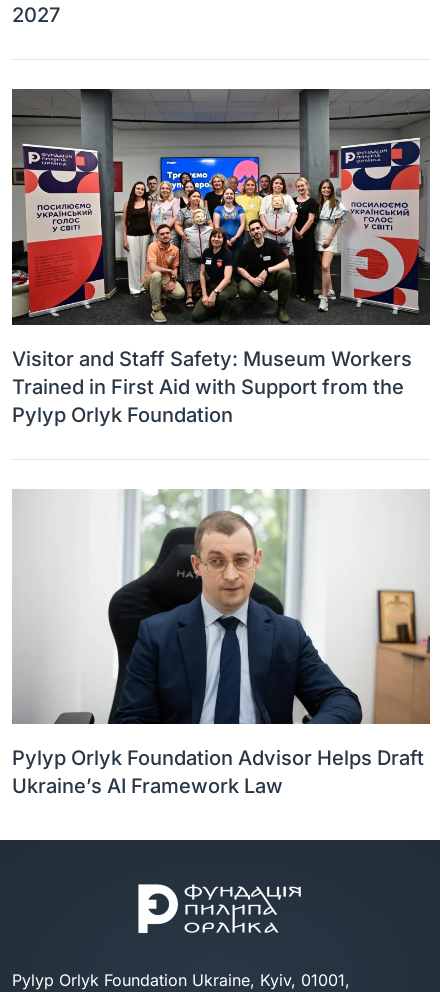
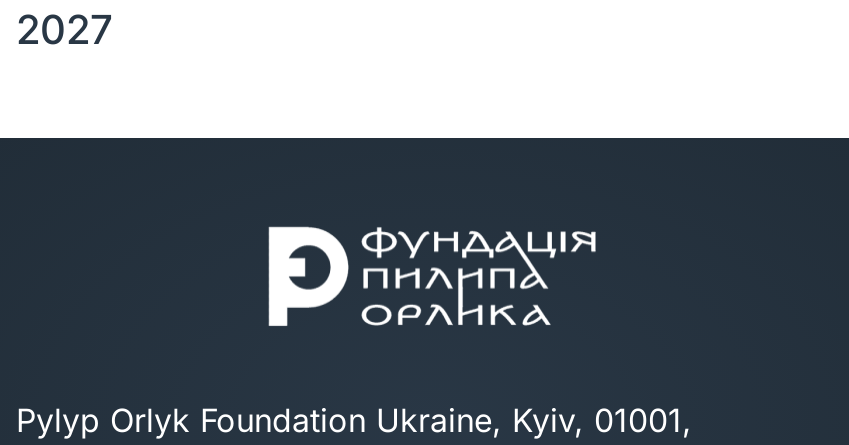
[11,88,431,426] [image] | Visitor and Staff Safety: Museum Workers | Trained in First Aid with Support from the | Pylyp Orlyk Foundation -> none
[11,488,431,798] [image] | Pylyp Orlyk Foundation Advisor Helps Draft | Ukraine’s AI Framework Law -> none

